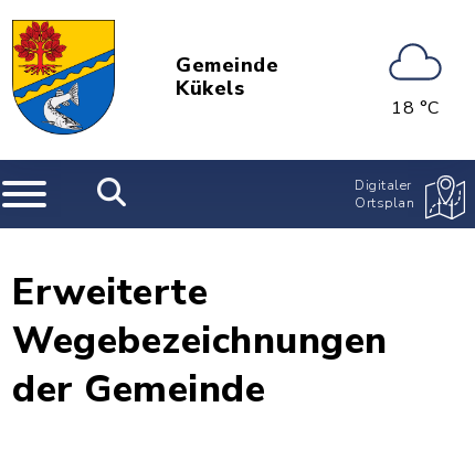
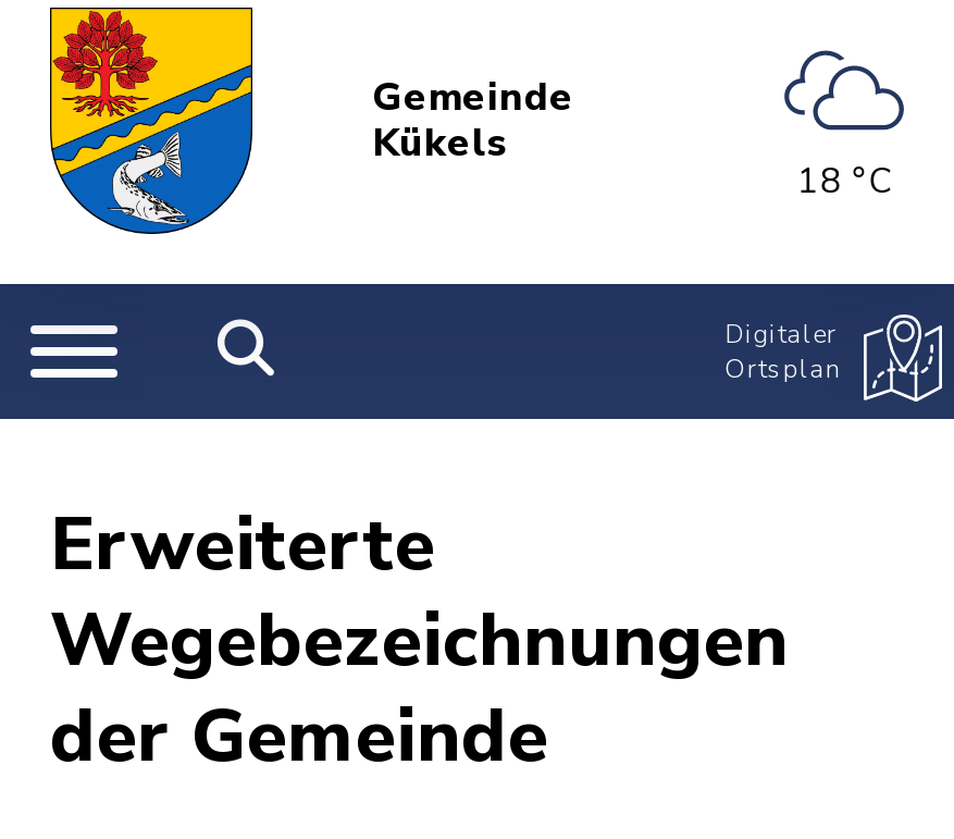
[386,42,445,82] [image] -> [781,49,907,132] [image]

